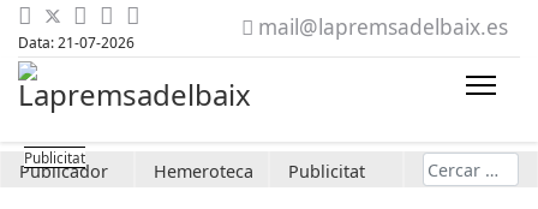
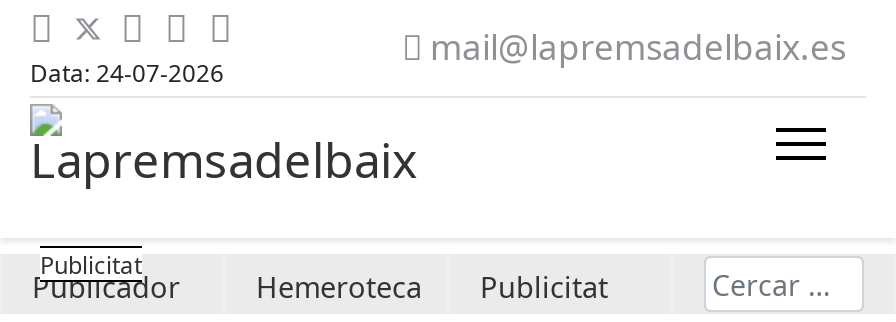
[18,32,134,53] Data: 21-07-2026 -> [30,56,224,90] Data: 24-07-2026

